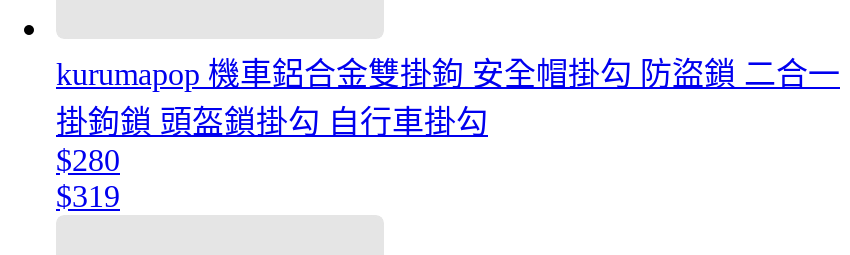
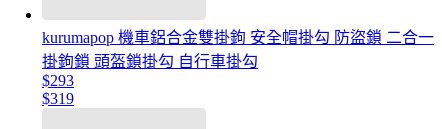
[56,144,120,178] $280 -> [42,72,74,89] $293

